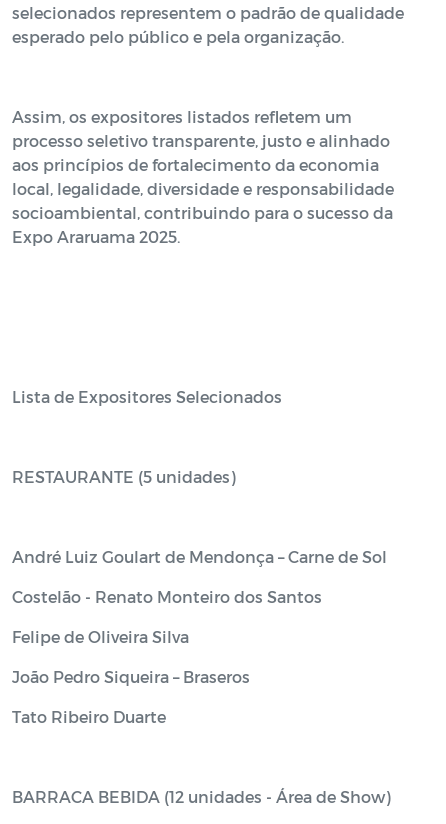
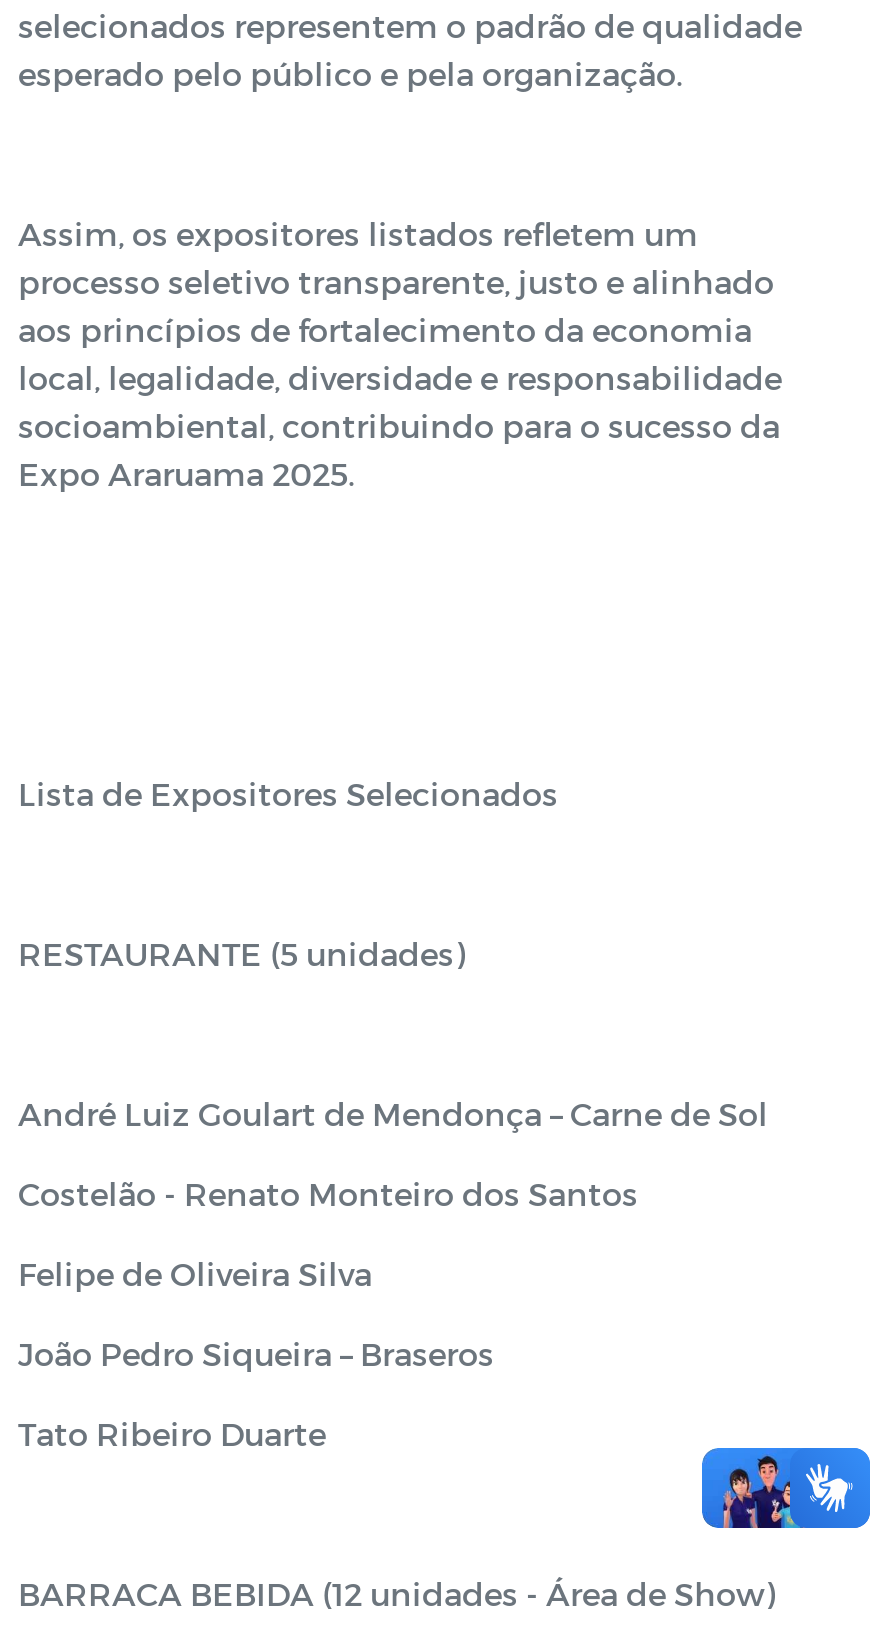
none -> [700,1446,872,1530] [image]

